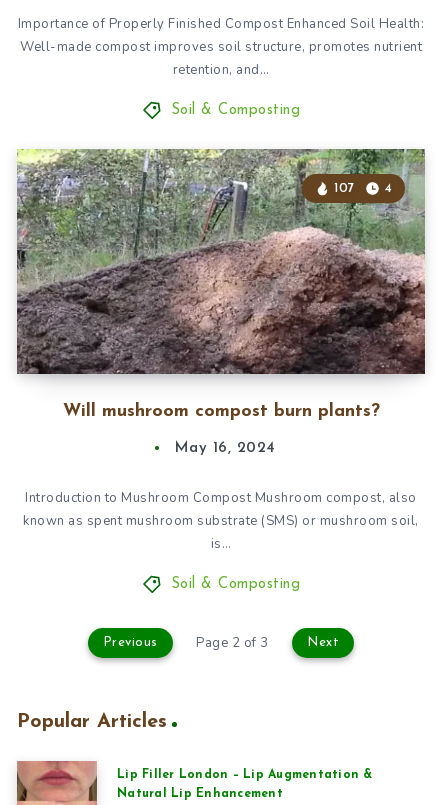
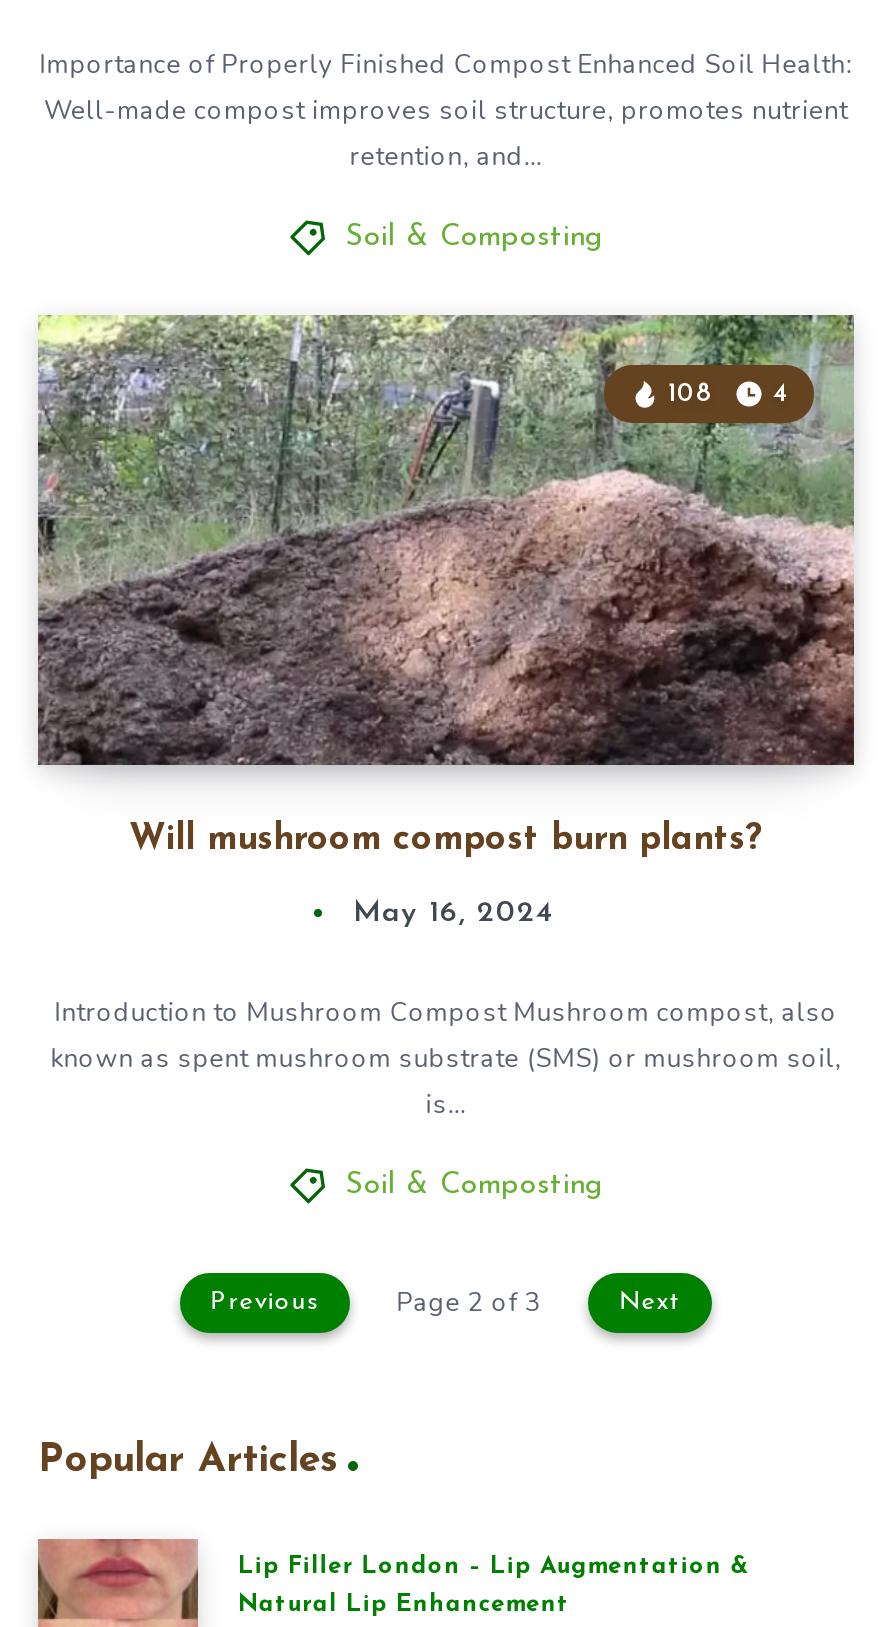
[329,182,392,195] 107 4 -> [659,382,788,408] 108 4

